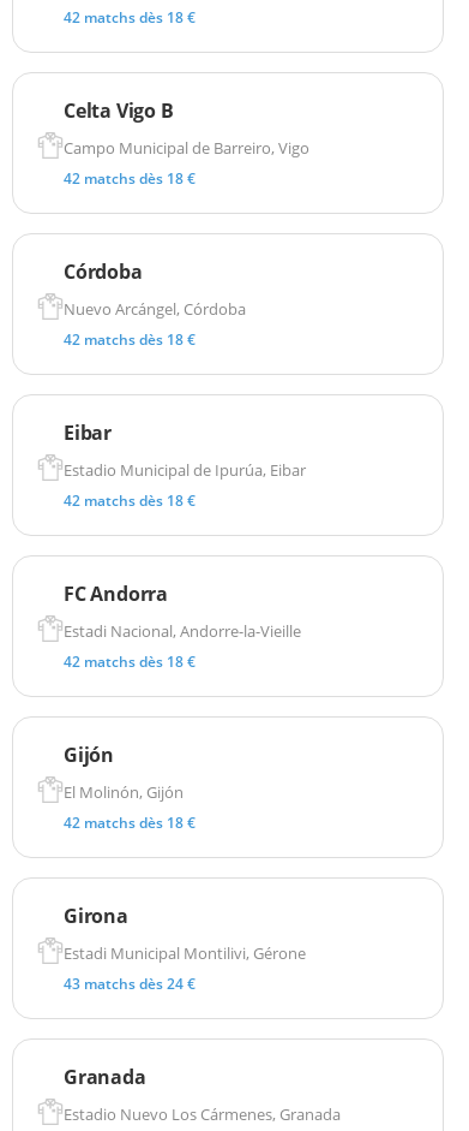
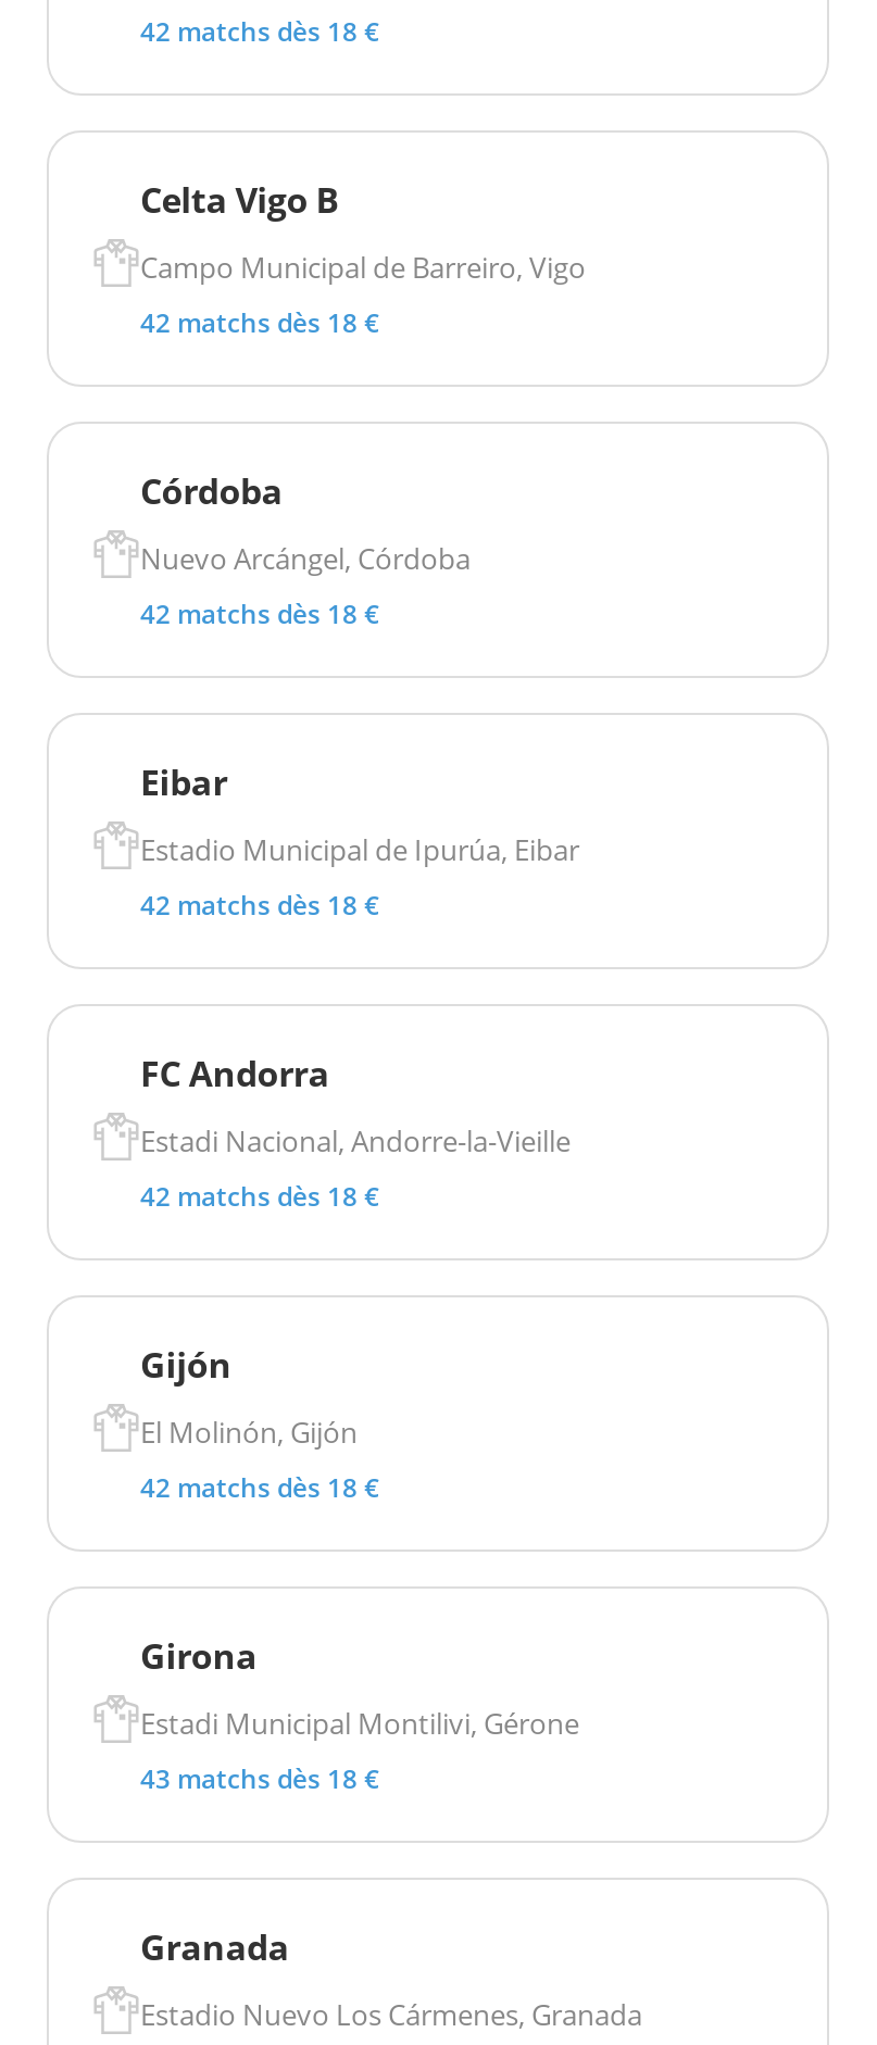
[64,973,196,994] 43 matchs dès 24 € -> [140,1760,379,1797] 43 matchs dès 18 €

